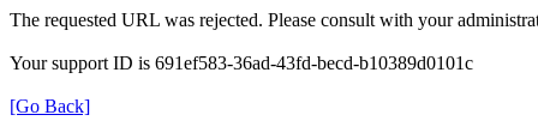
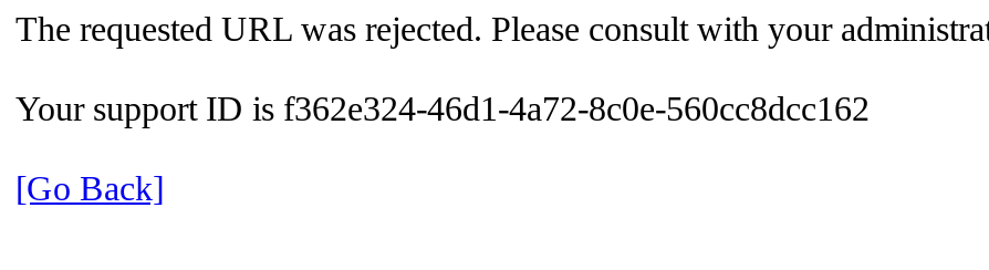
[10,53,473,73] Your support ID is 691ef583-36ad-43fd-becd-b10389d0101c -> [15,90,870,127] Your support ID is f362e324-46d1-4a72-8c0e-560cc8dcc162

